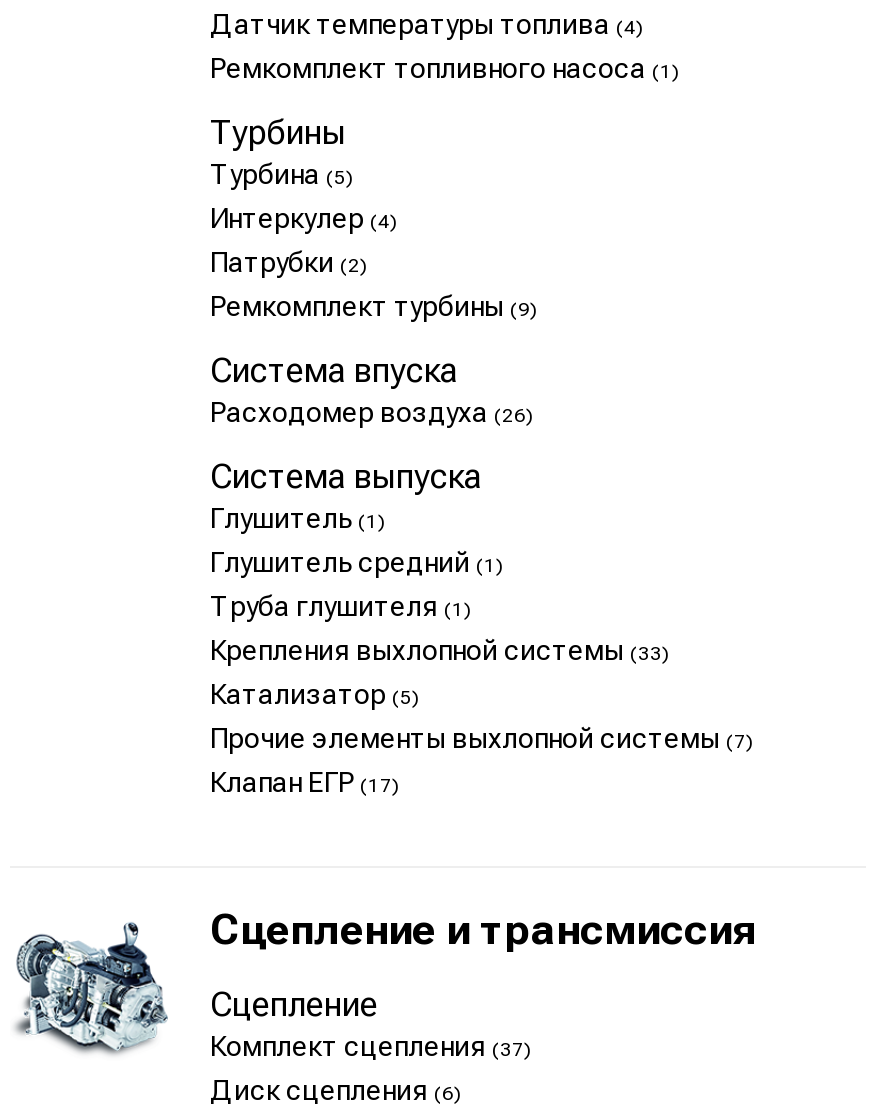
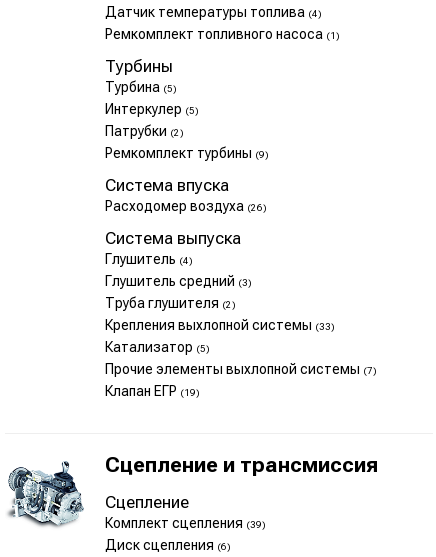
[210,202,398,234] Интеркулер (4) -> [105,101,199,117] Интеркулер (5)
[210,502,386,534] Глушитель (1) -> [105,251,193,267] Глушитель (4)
[210,546,504,578] Глушитель средний (1) -> [105,273,252,289] Глушитель средний (3)
[210,590,472,622] Труба глушителя (1) -> [105,295,236,311] Труба глушителя (2)
[210,766,400,798] Клапан ЕГР (17) -> [105,383,200,399] Клапан ЕГР (19)
[210,1030,532,1062] Комплект сцепления (37) -> [105,515,266,531] Комплект сцепления (39)

